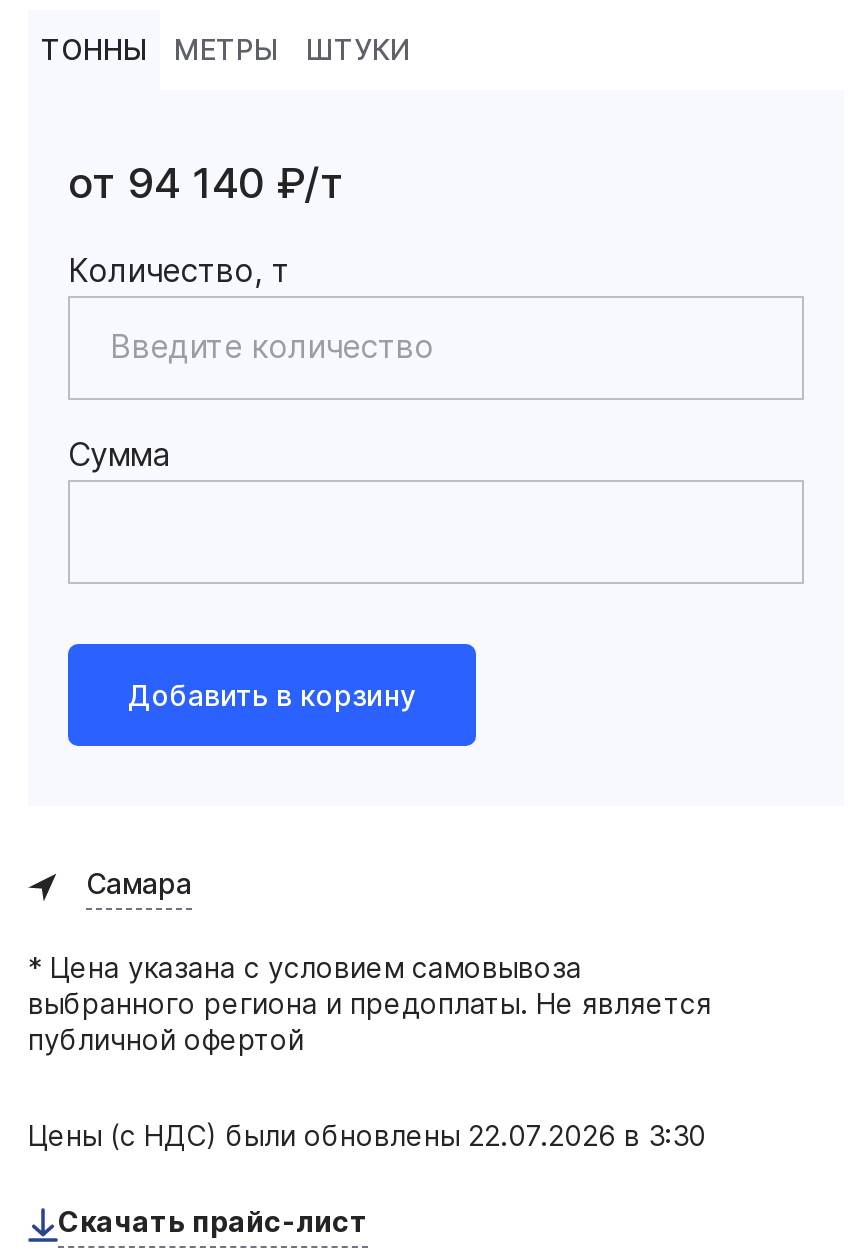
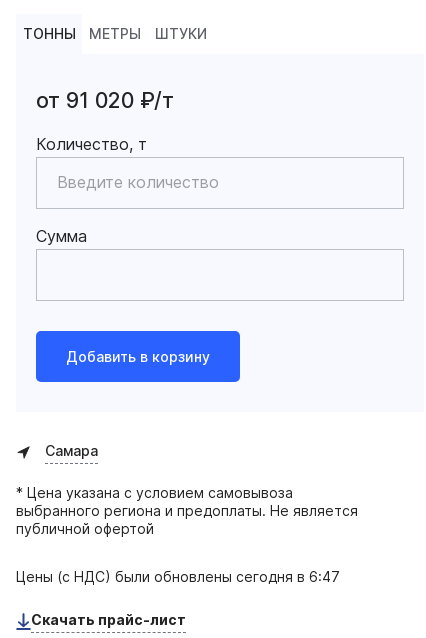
[68,157,344,207] от 94 140 ₽/т -> [36,87,174,112] от 91 020 ₽/т
[28,1117,706,1151] Цены (с НДС) были обновлены 22.07.2026 в 3:30 -> [16,567,340,584] Цены (с НДС) были обновлены сегодня в 6:47

